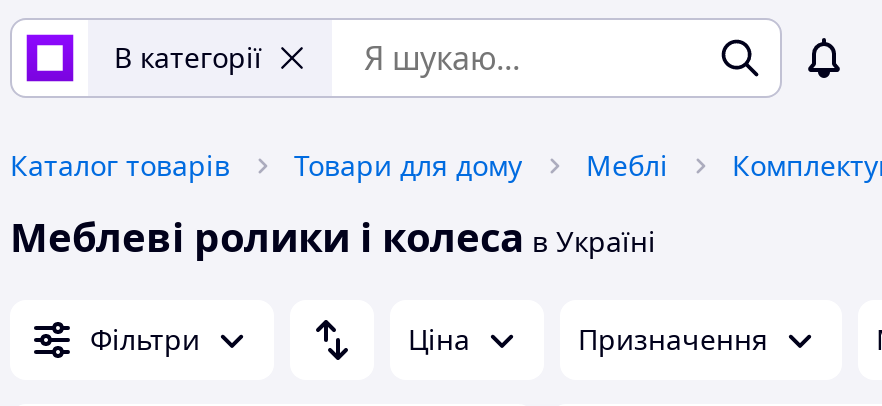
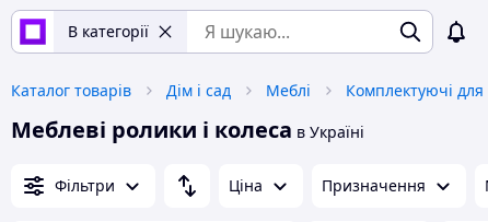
[294,146,522,184] Товари для дому -> [166,80,231,101] Дім і сад

